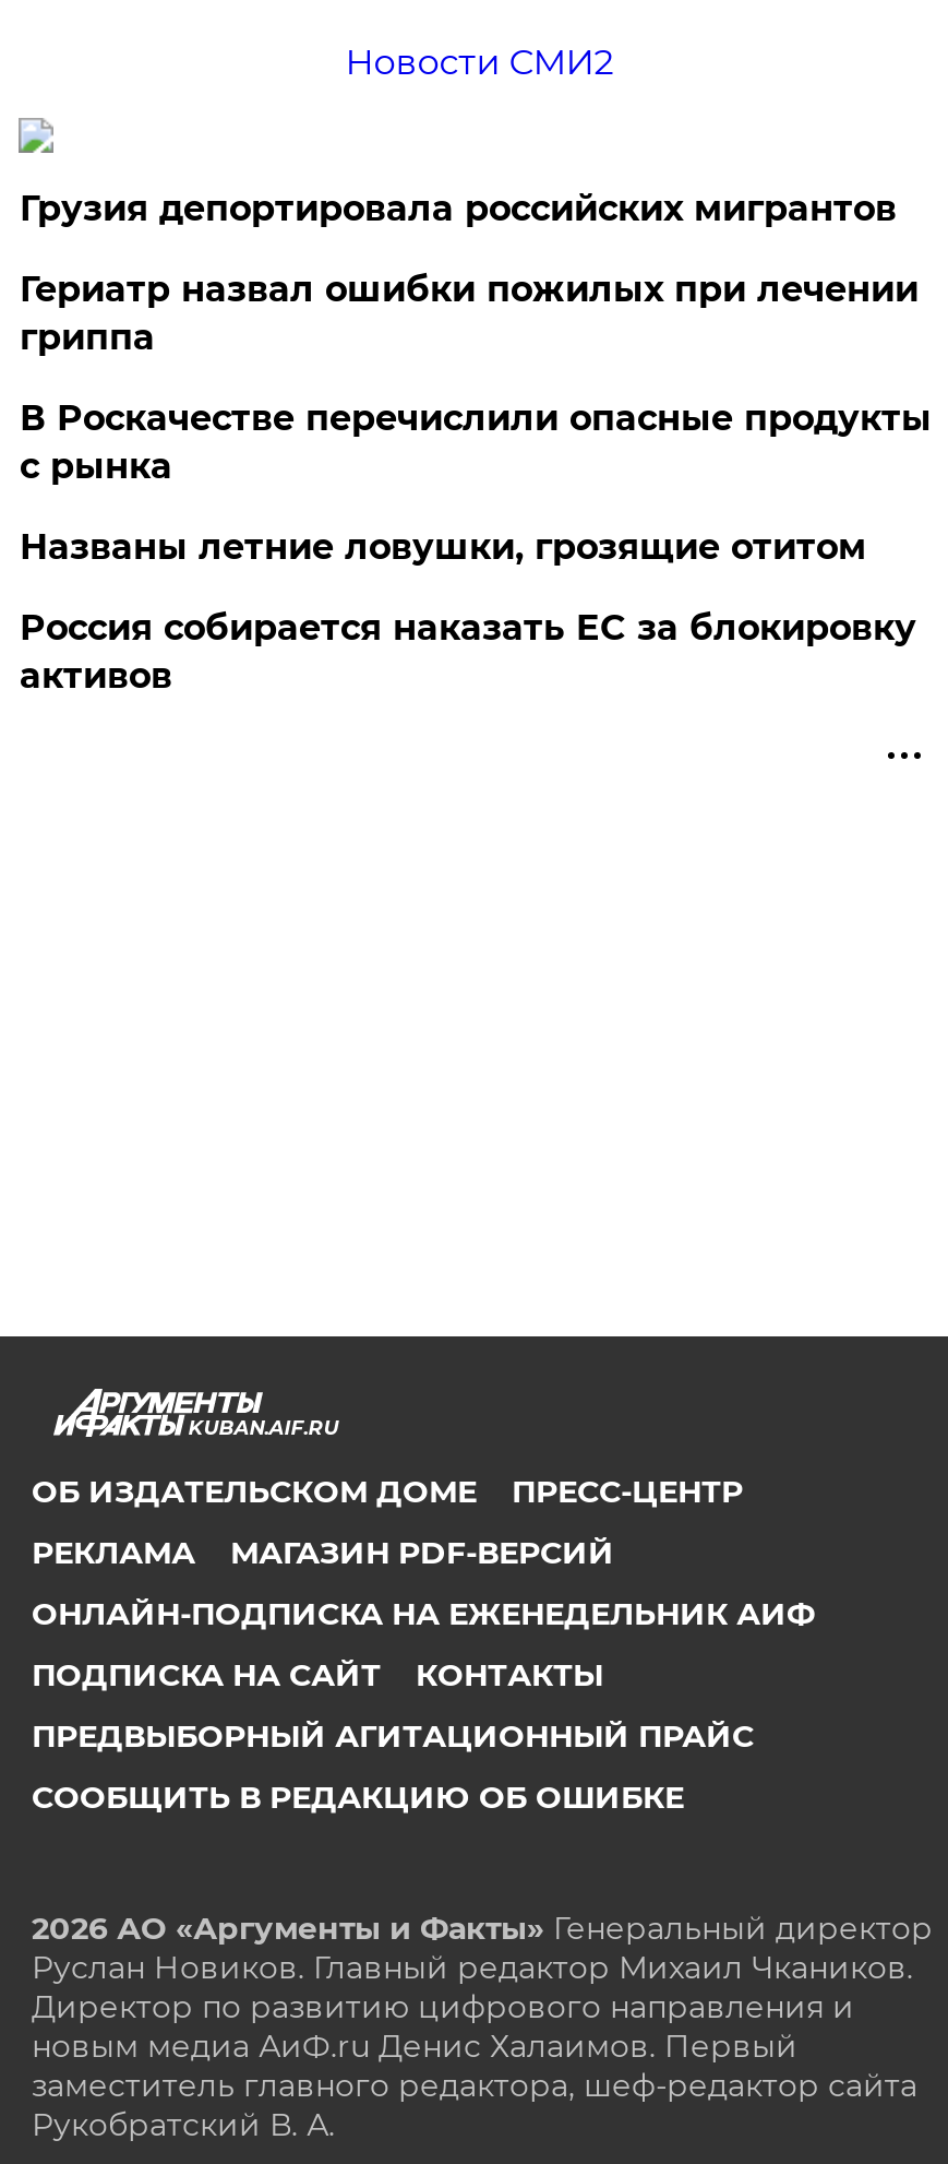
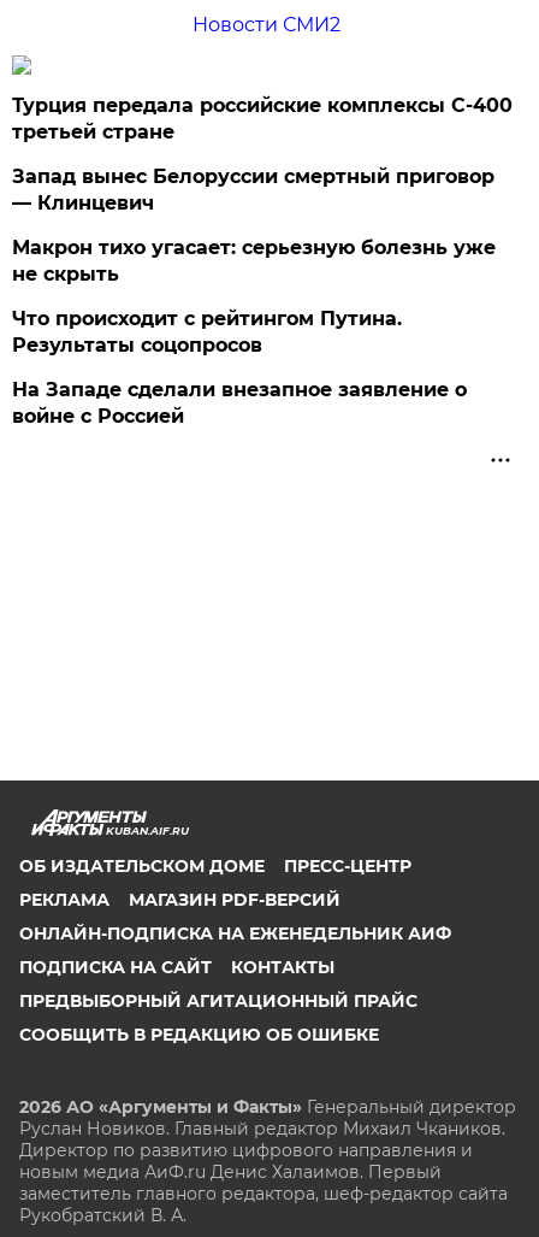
[19,188,897,229] Грузия депортировала российских мигрантов -> [13,94,513,143] Турция передала российские комплексы С-400 | третьей стране
[19,268,918,358] Гериатр назвал ошибки пожилых при лечении | гриппа -> [13,165,495,214] Запад вынес Белоруссии смертный приговор | — Клинцевич
[19,397,931,487] В Роскачестве перечислили опасные продукты | с рынка -> [13,236,496,285] Макрон тихо угасает: серьезную болезнь уже | не скрыть
[19,526,866,568] Названы летние ловушки, грозящие отитом -> [13,307,402,356] Что происходит с рейтингом Путина. | Результаты соцопросов
[19,607,916,696] Россия собирается наказать EC за блокировку | активов -> [13,378,467,427] На Западе сделали внезапное заявление о | войне с Россией

